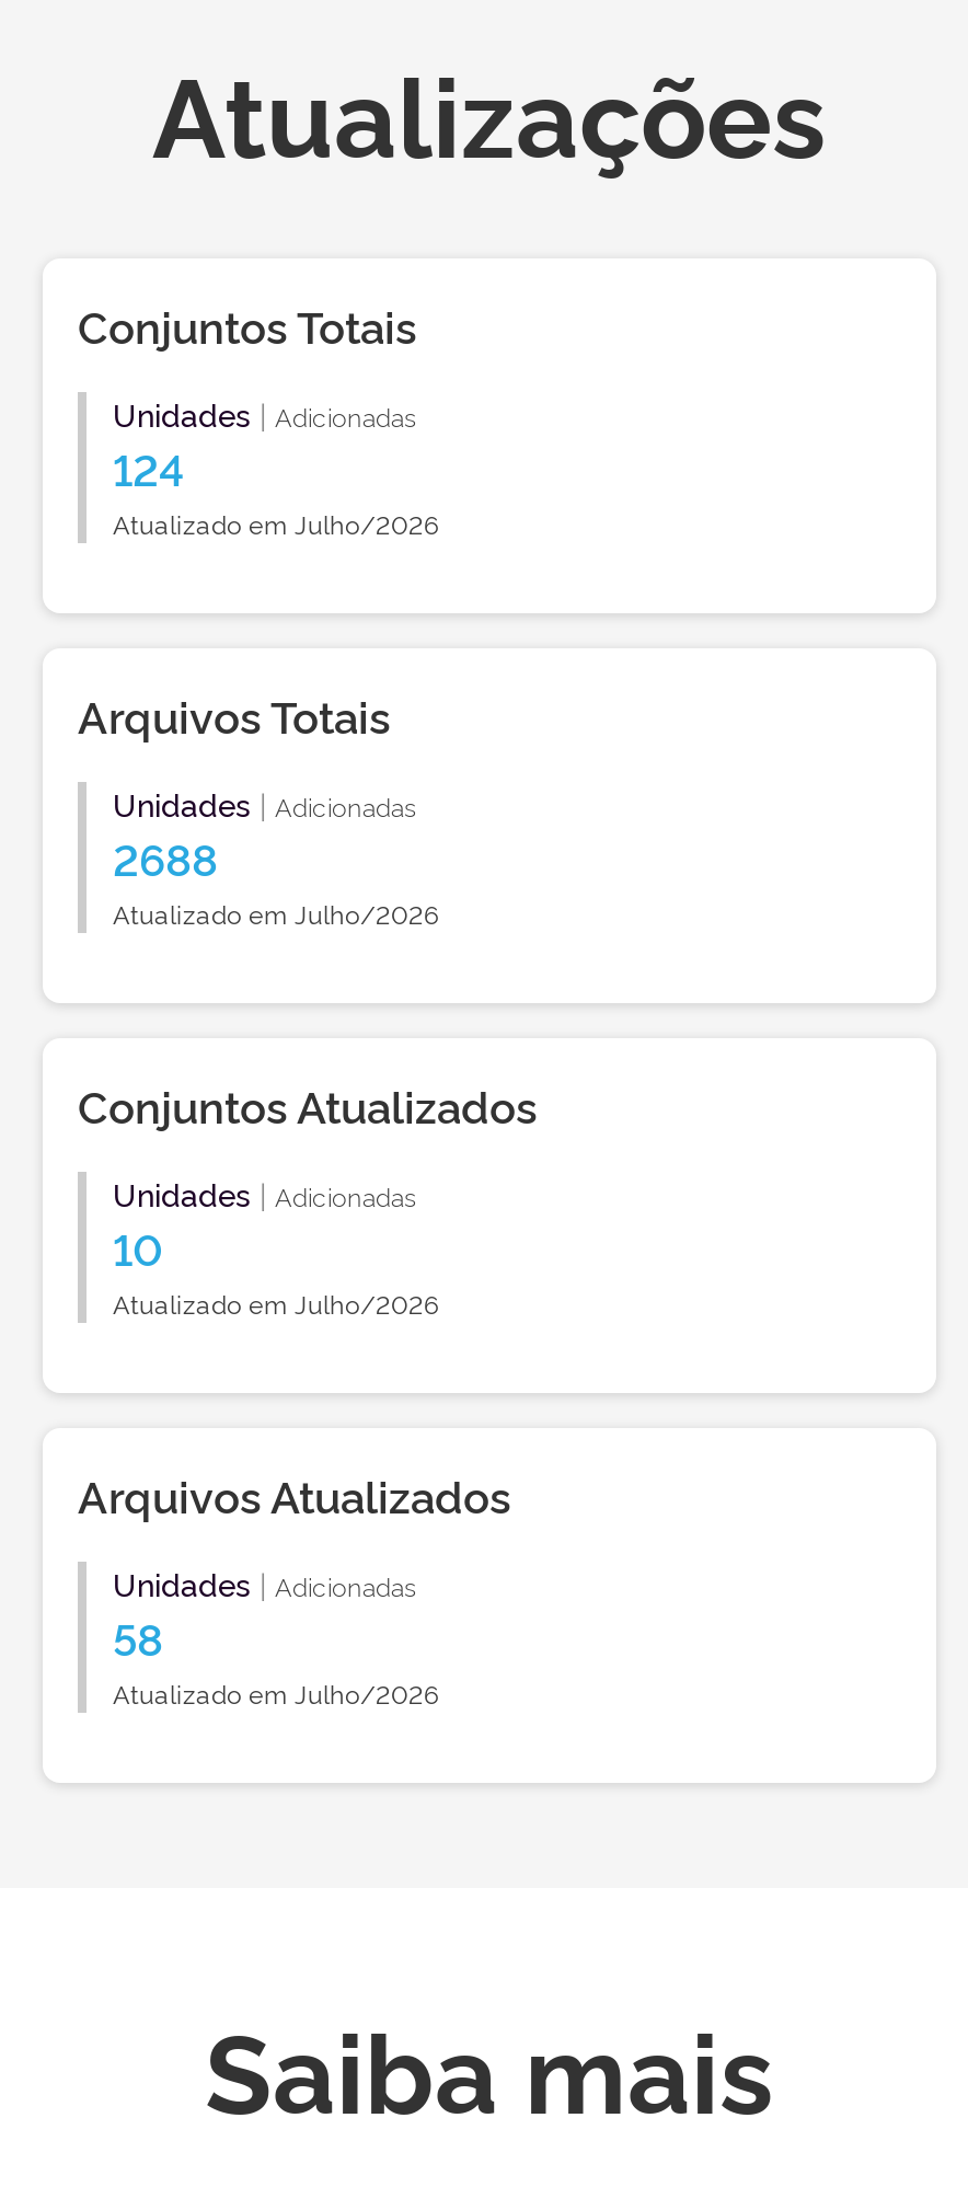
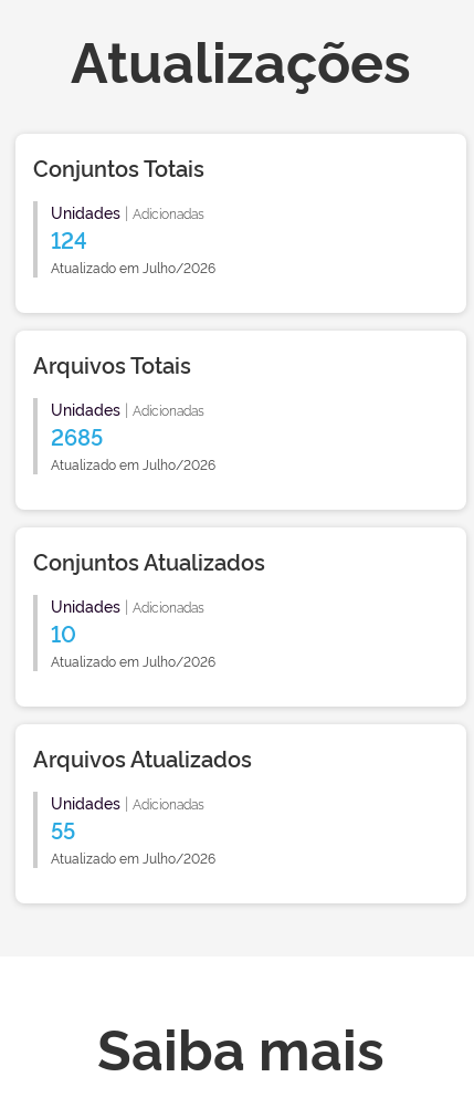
[113,825,218,886] 2688 -> [51,420,103,451] 2685
[113,1604,163,1666] 58 -> [51,813,75,844] 55

